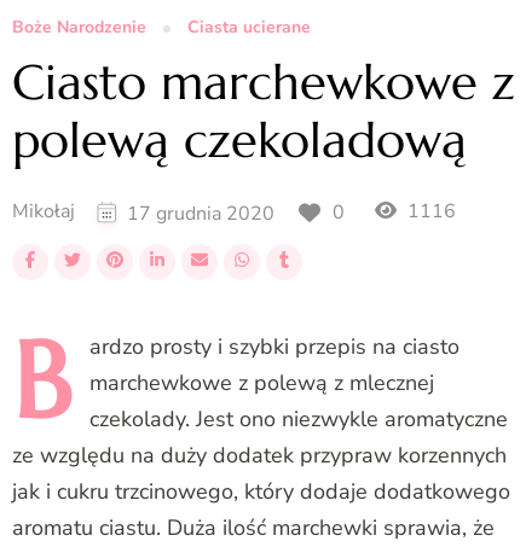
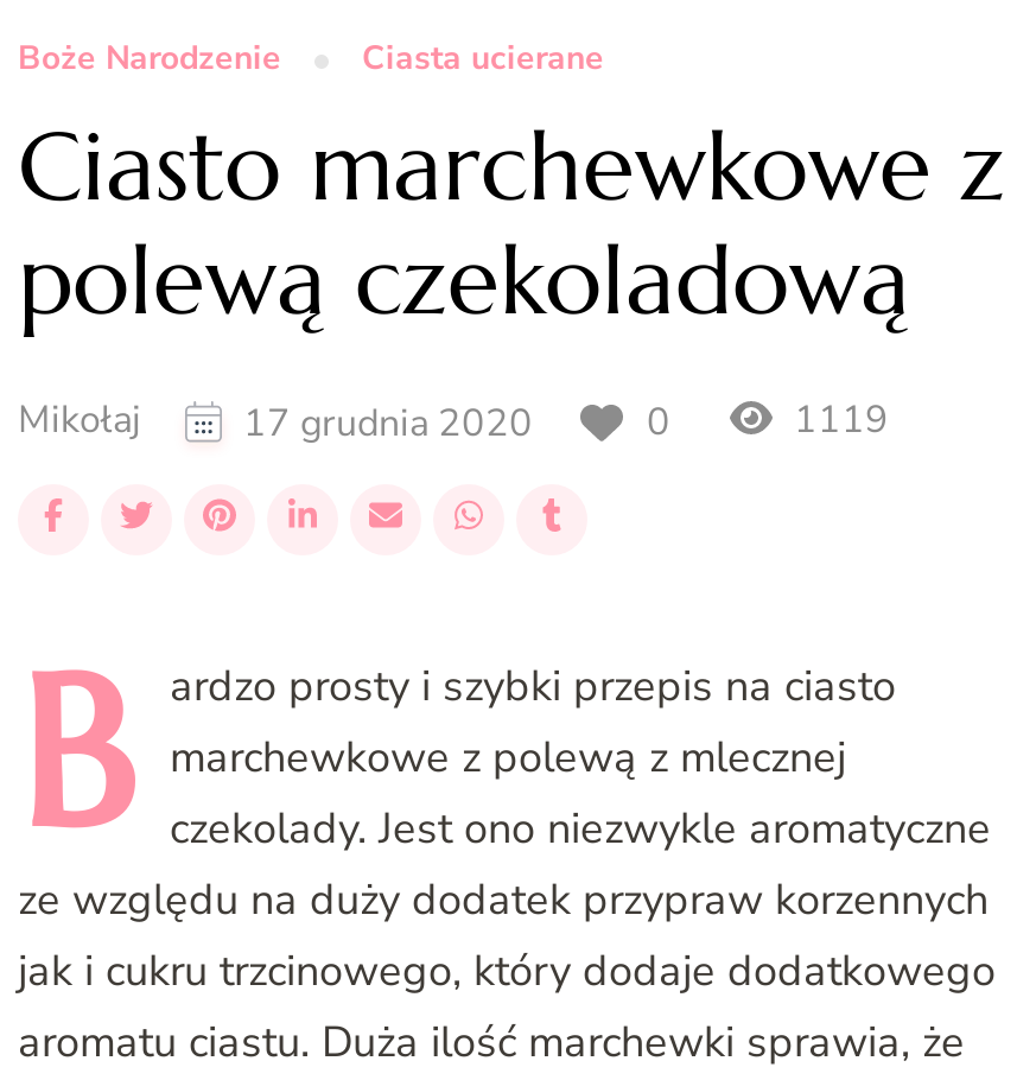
[403,199,456,225] 1116 -> [784,395,889,447] 1119

